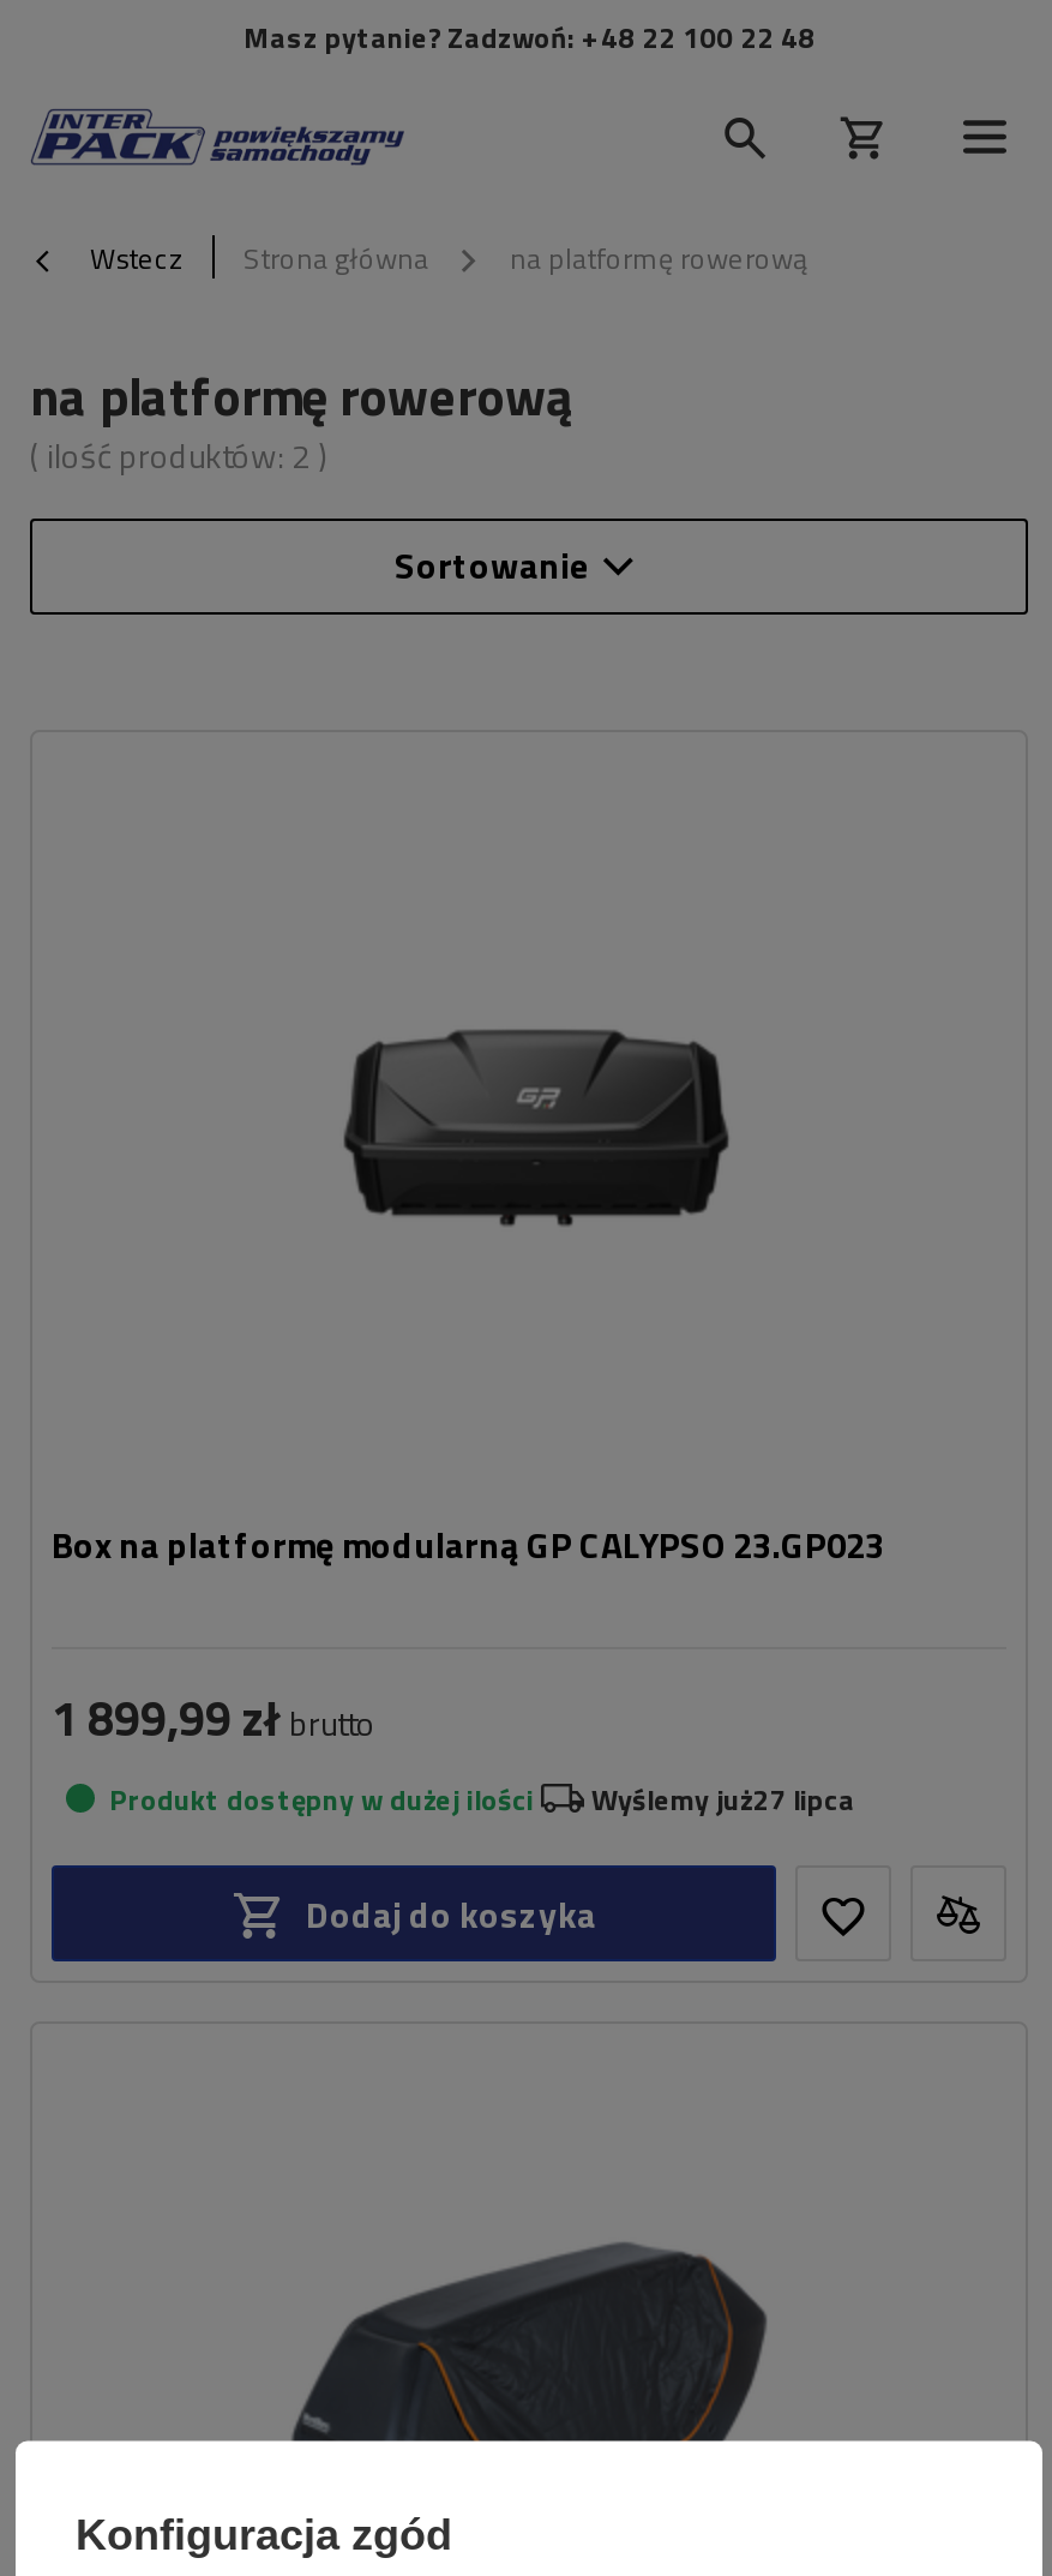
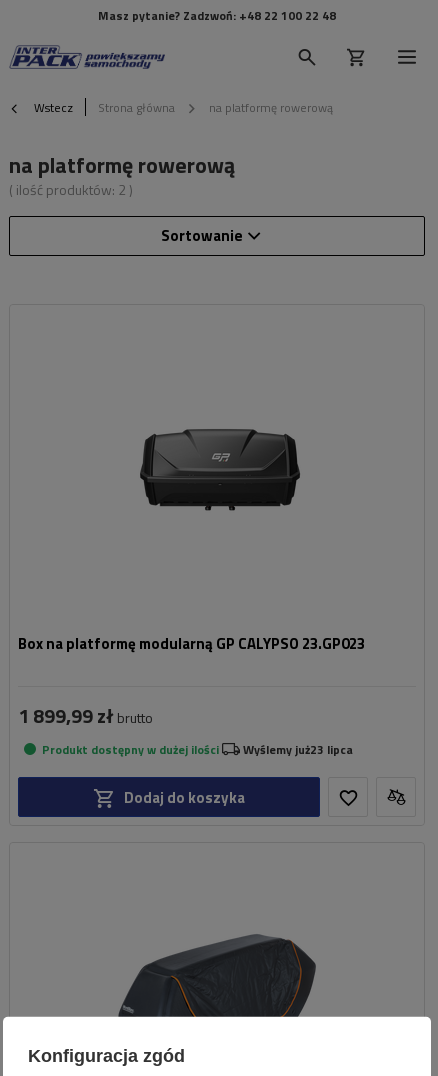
[591,1775,855,1821] Wyślemy już27 lipca -> [243,739,353,758] Wyślemy już23 lipca

